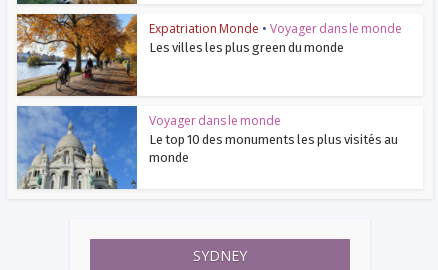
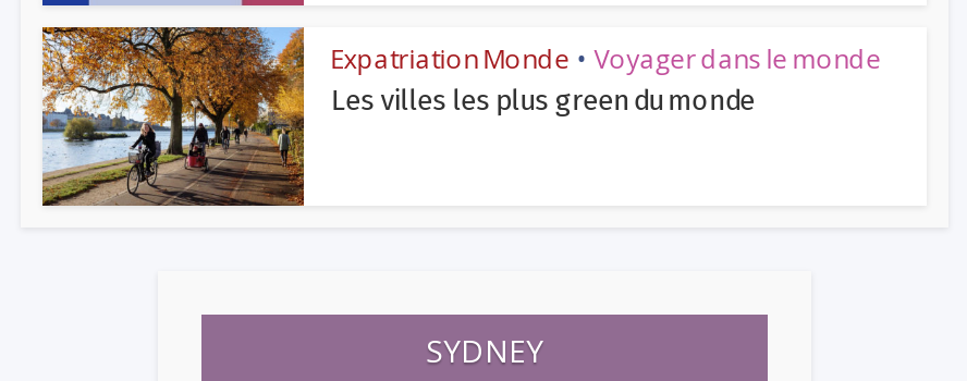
[16,105,398,190] [image] | Voyager dans le monde | Le top 10 des monuments les plus visités au | monde -> none

